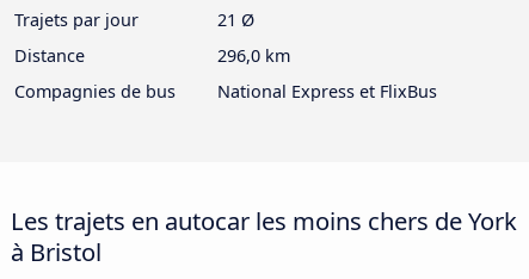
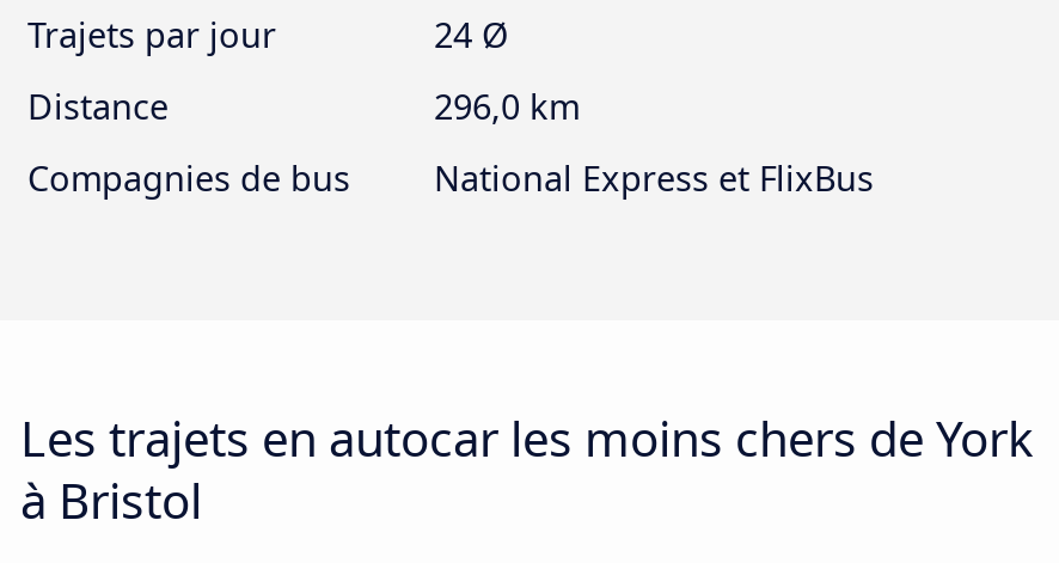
[217,9,254,31] 21 Ø -> [434,12,508,58] 24 Ø

